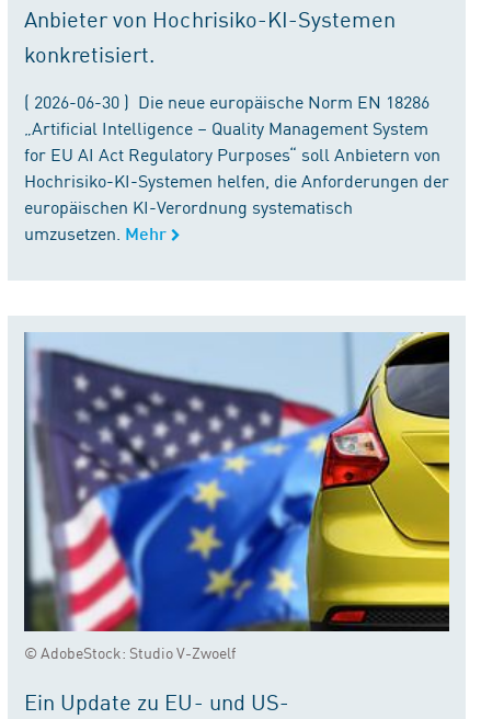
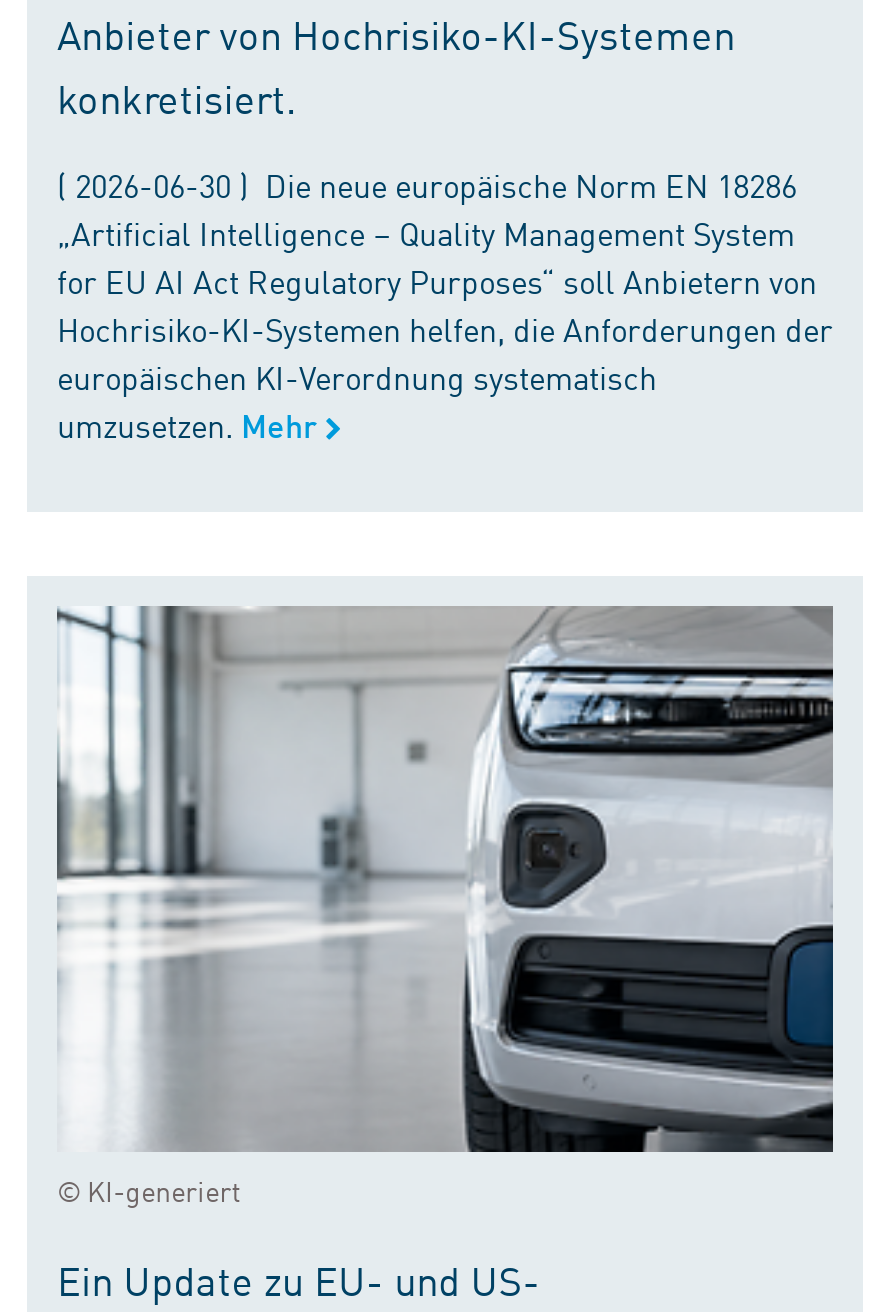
[23,332,450,663] [image] | © AdobeStock: Studio V-Zwoelf -> [57,604,835,1210] [image] | © KI-generiert

